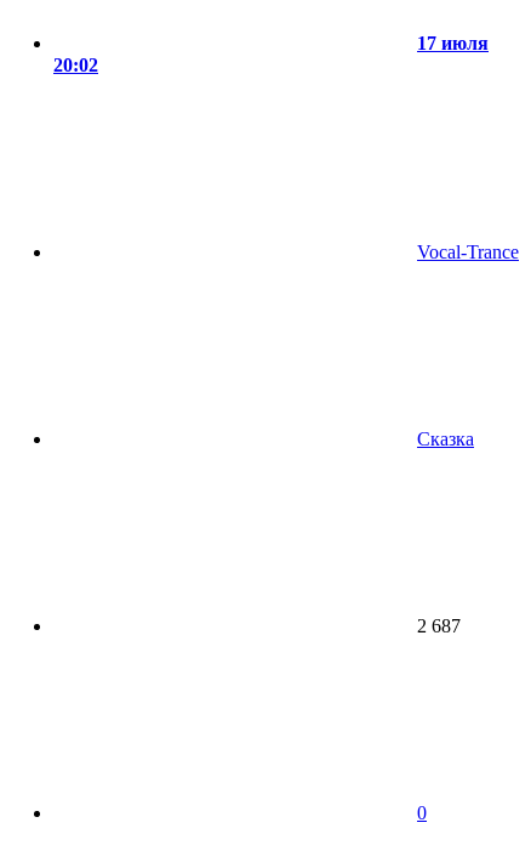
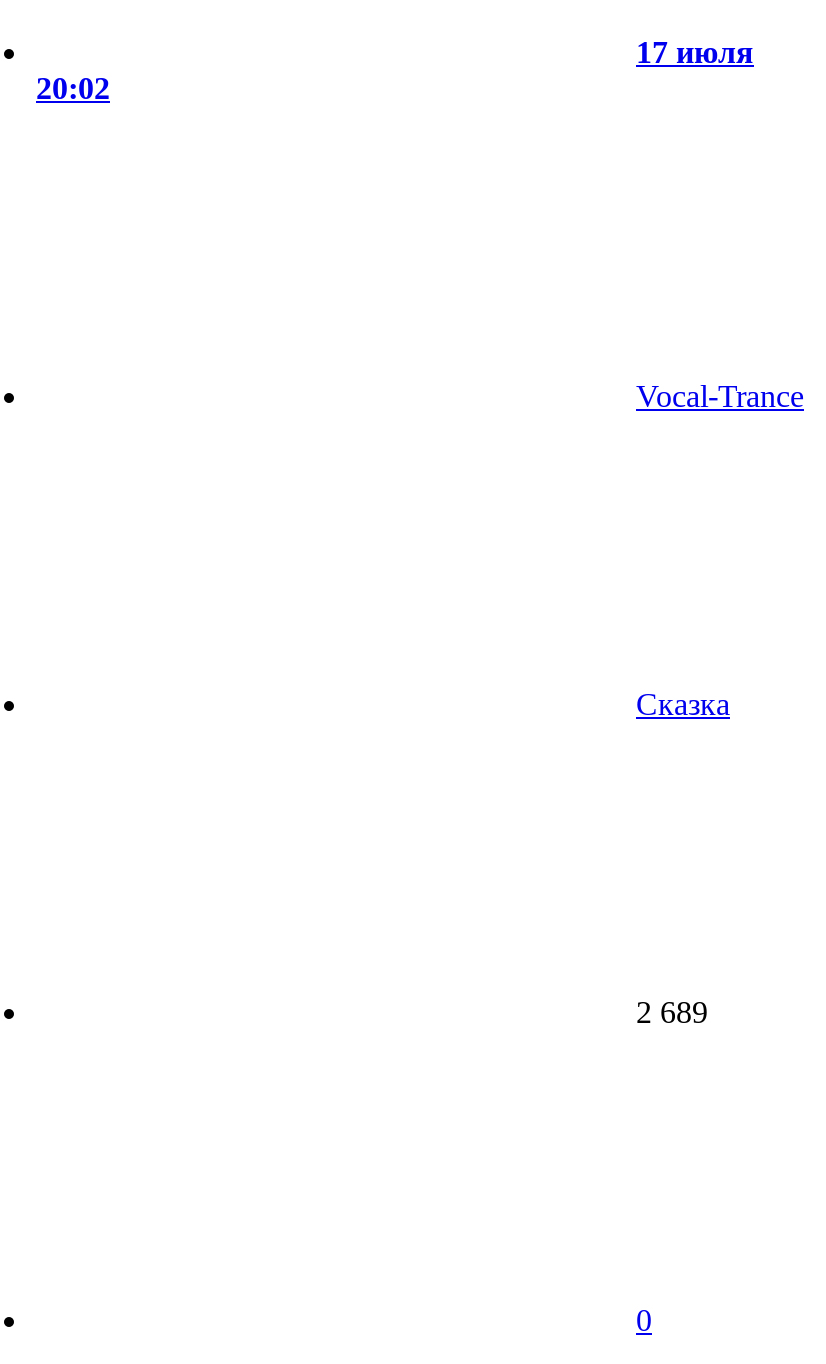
[417,615,461,636] 2 687 -> [636,995,708,1029] 2 689

